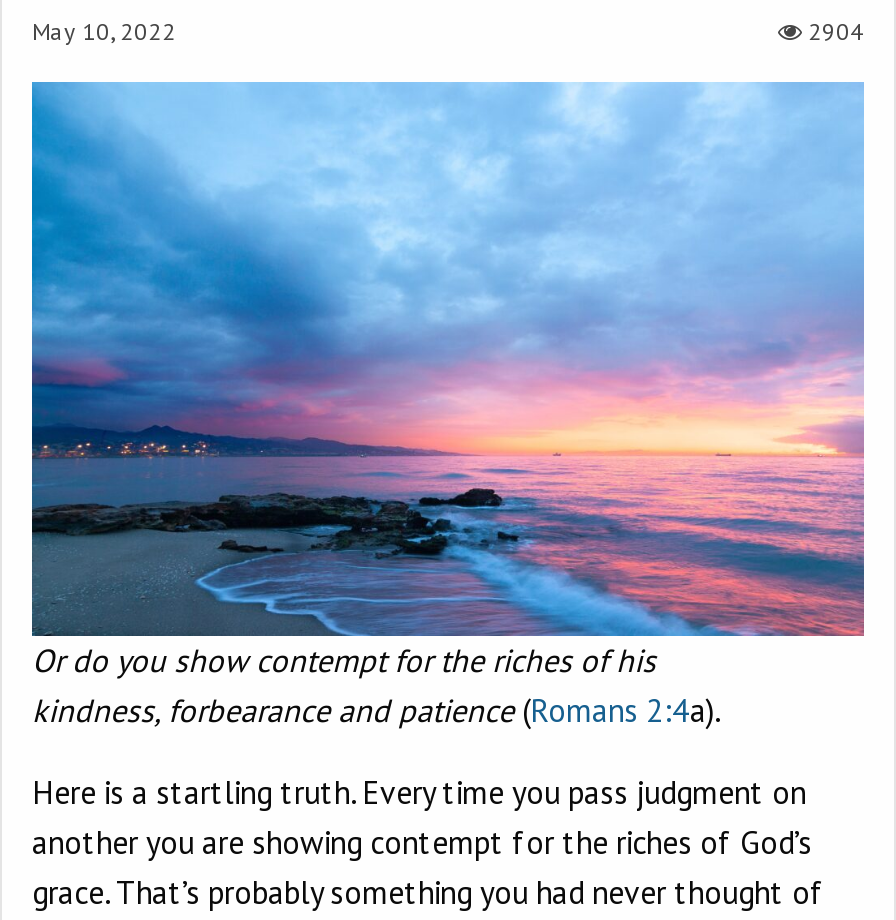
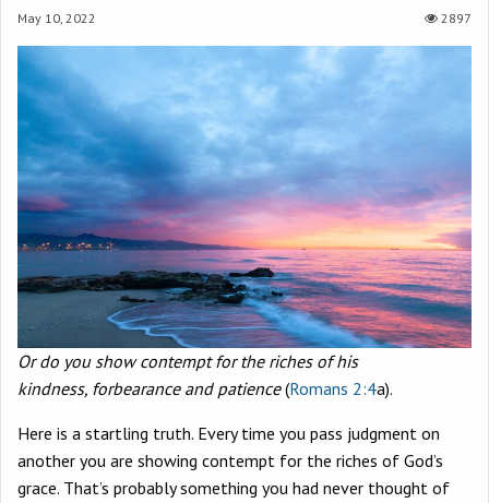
[802,16,864,46] 2904 -> [438,10,472,26] 2897

